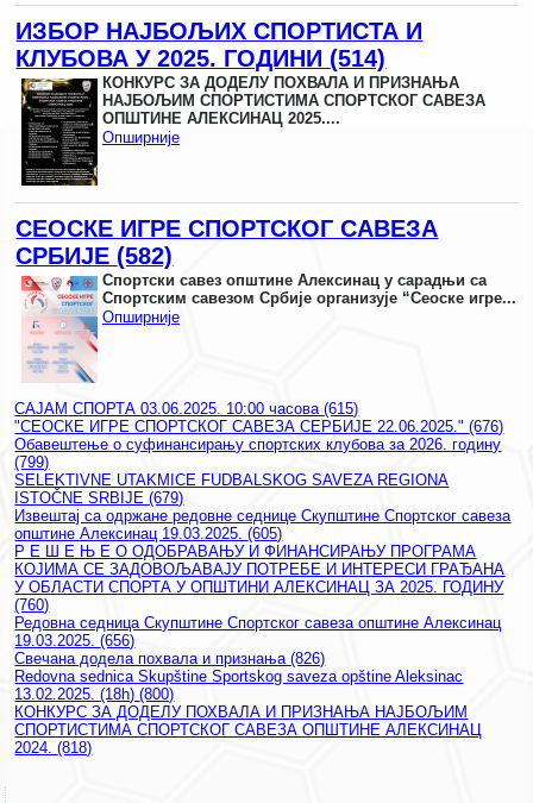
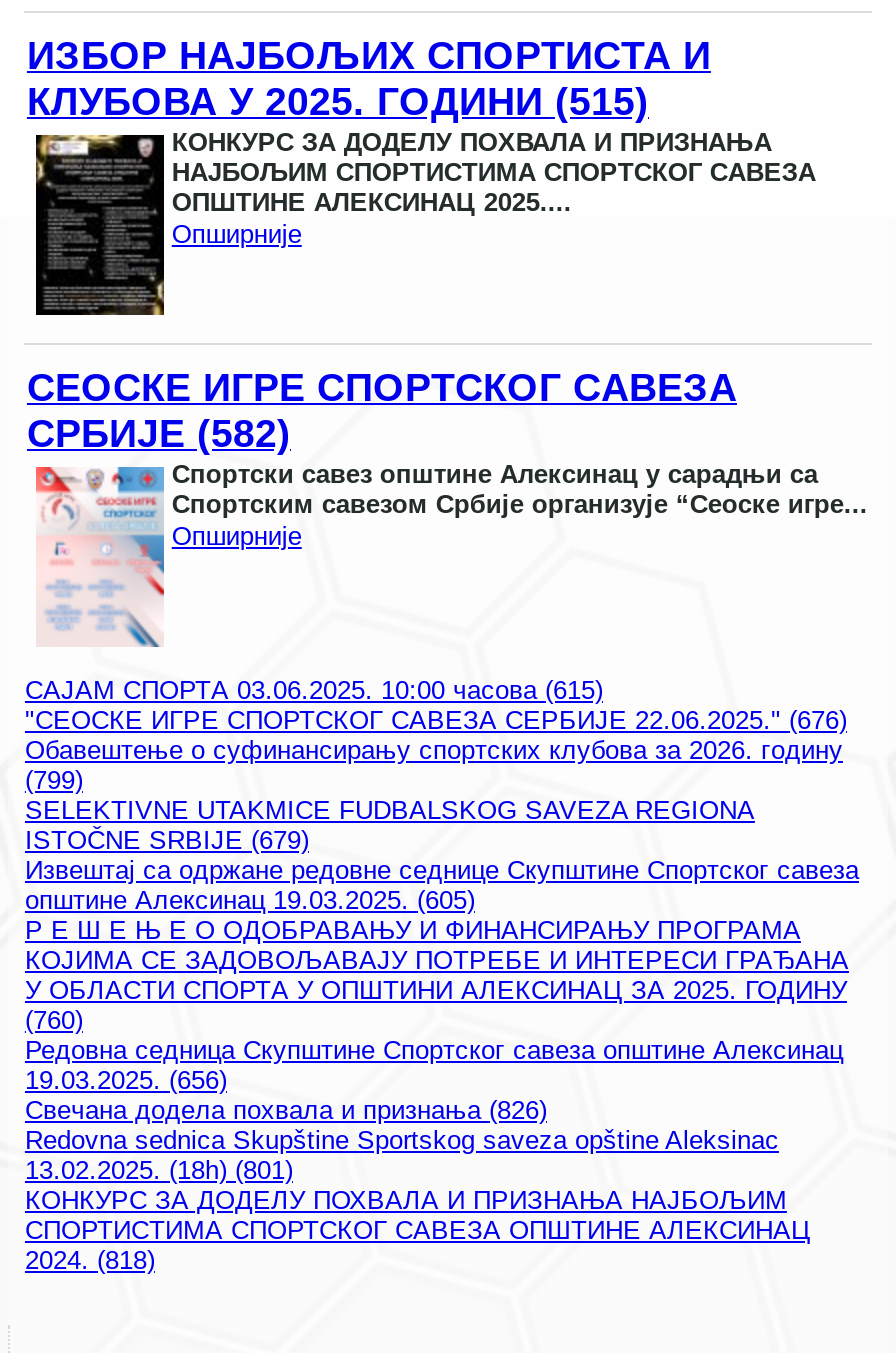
[16,45,386,71] КЛУБОВА У 2025. ГОДИНИ (514) -> [27,78,649,122] КЛУБОВА У 2025. ГОДИНИ (515)
[15,686,174,704] 13.02.2025. (18h) (800) -> [25,1156,293,1186] 13.02.2025. (18h) (801)

